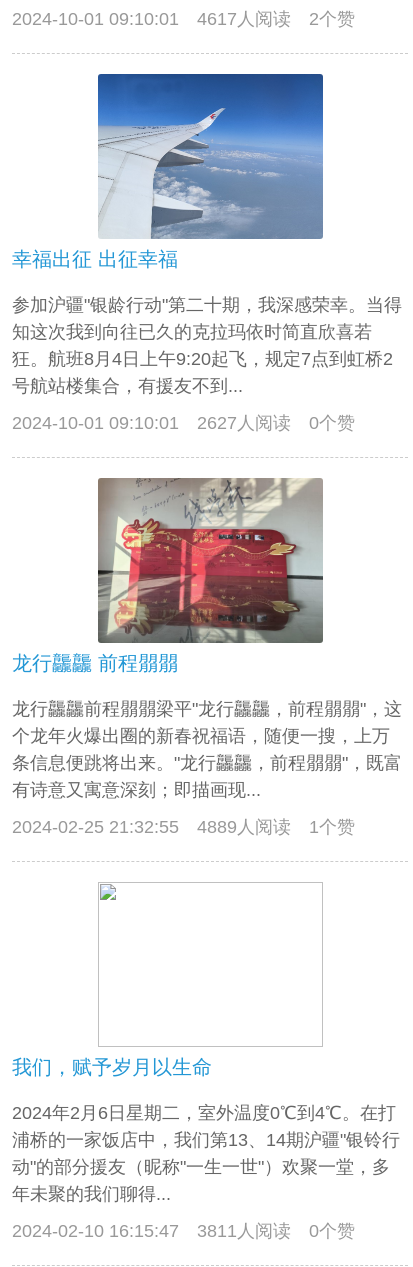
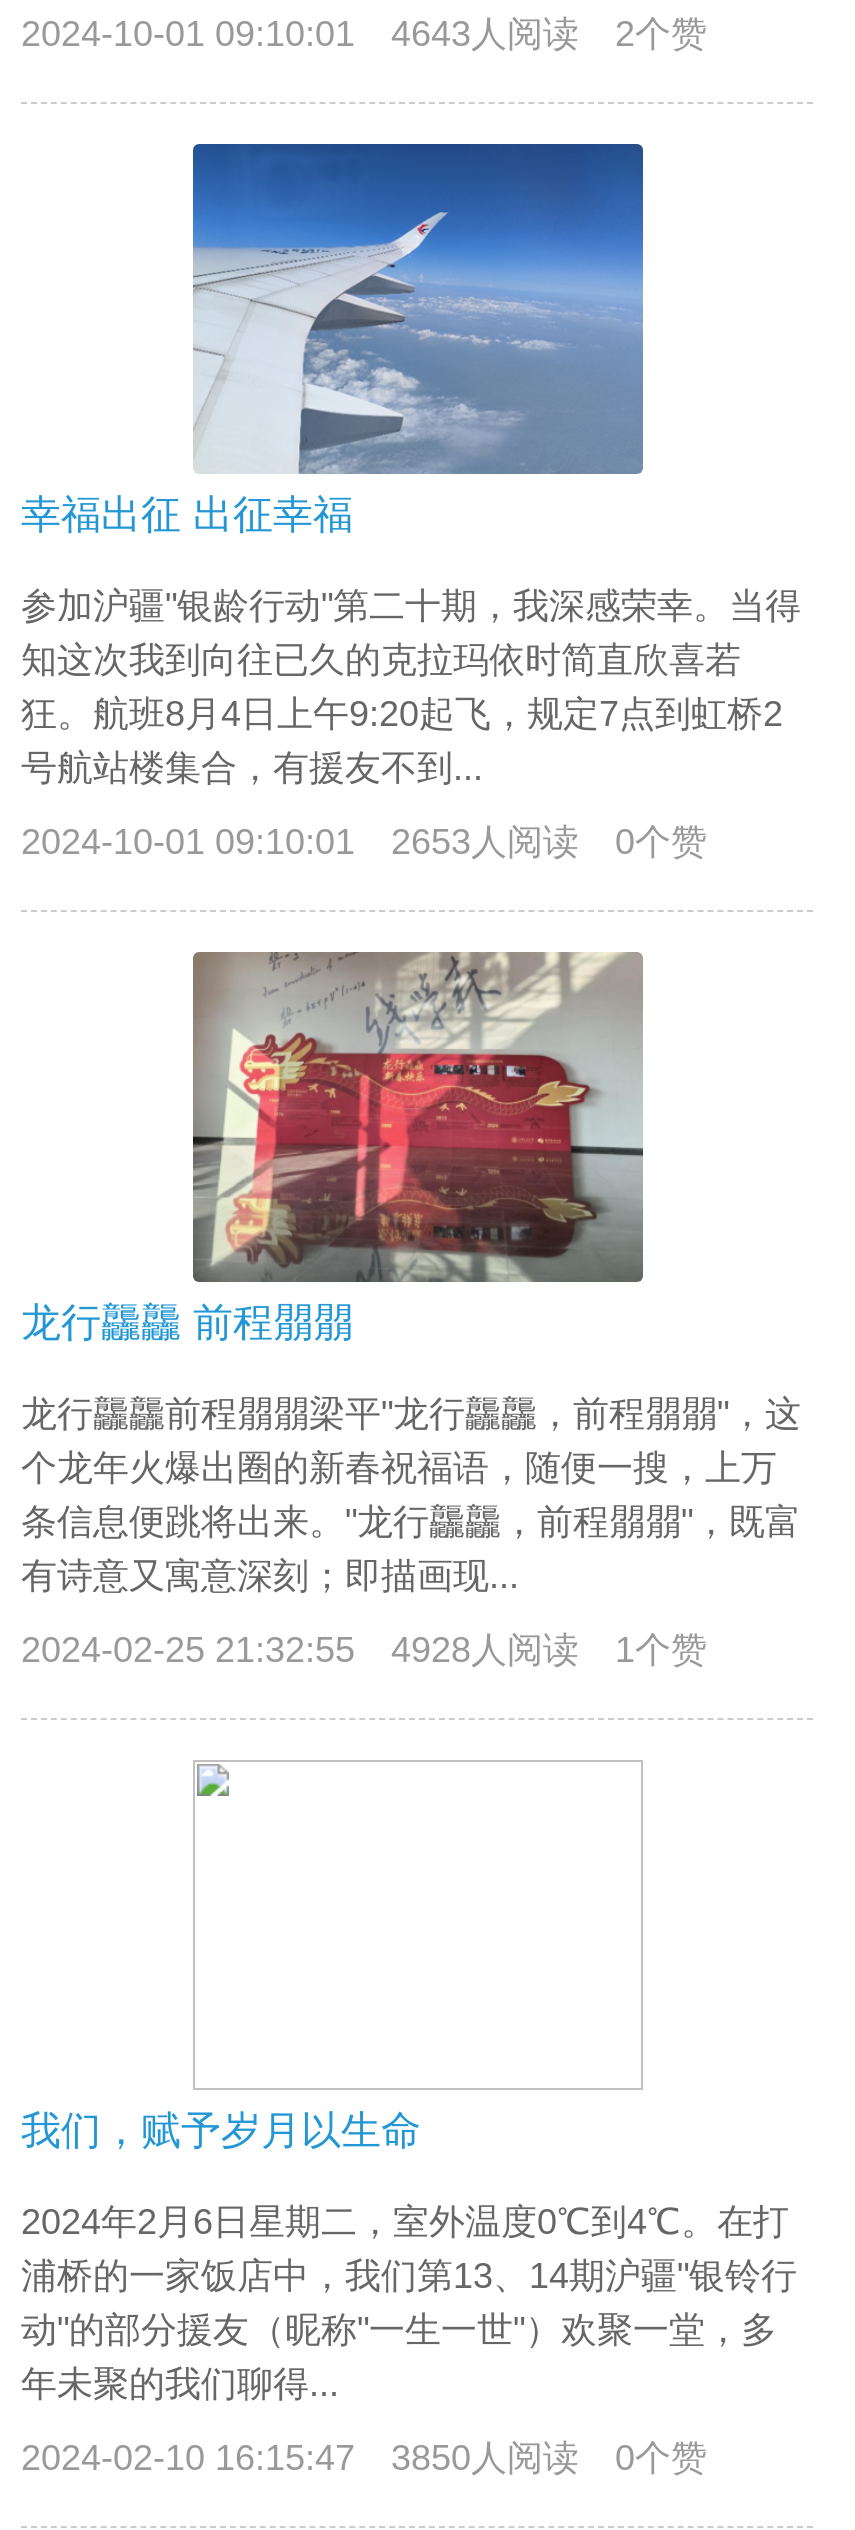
[12,9,355,29] 2024-10-01 09:10:01 4617人阅读 2个赞 -> [21,14,707,54] 2024-10-01 09:10:01 4643人阅读 2个赞
[12,413,355,433] 2024-10-01 09:10:01 2627人阅读 0个赞 -> [21,822,707,862] 2024-10-01 09:10:01 2653人阅读 0个赞
[12,817,355,837] 2024-02-25 21:32:55 4889人阅读 1个赞 -> [21,1630,707,1670] 2024-02-25 21:32:55 4928人阅读 1个赞
[12,1221,355,1241] 2024-02-10 16:15:47 3811人阅读 0个赞 -> [21,2438,707,2478] 2024-02-10 16:15:47 3850人阅读 0个赞

